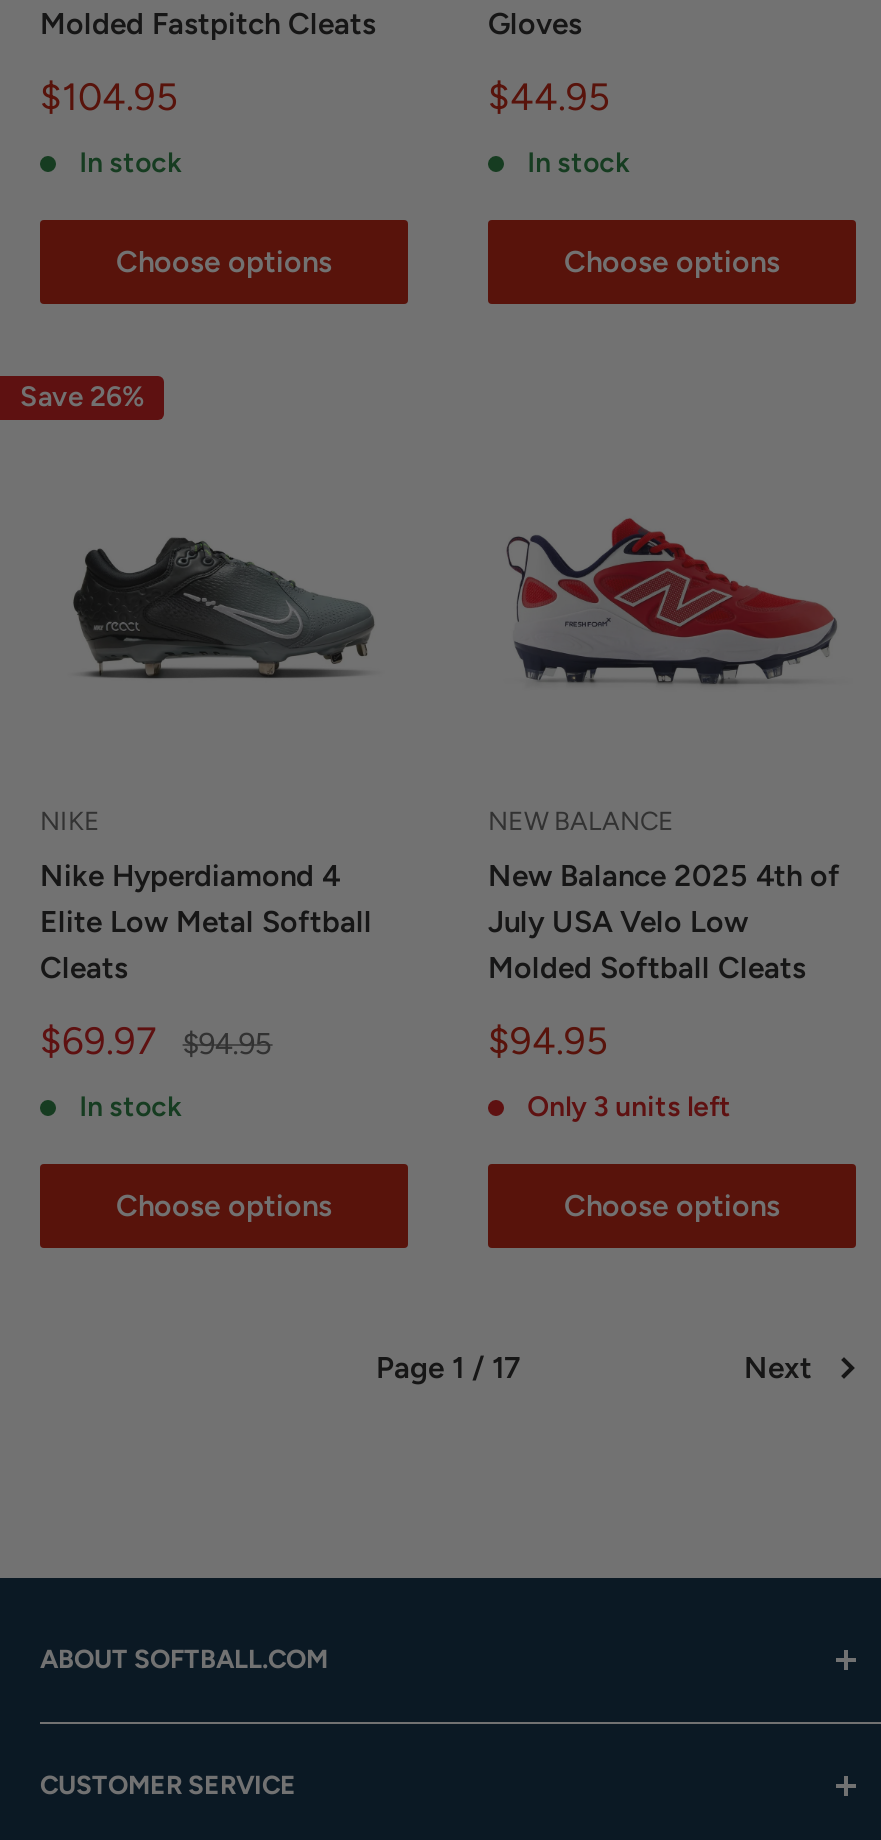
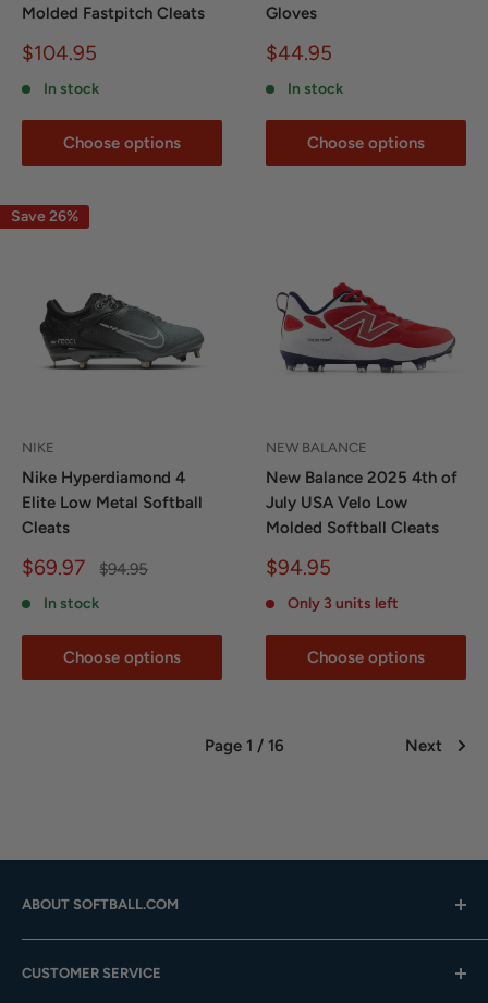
[376,1350,520,1386] Page 1 / 17 -> [204,736,284,756] Page 1 / 16

